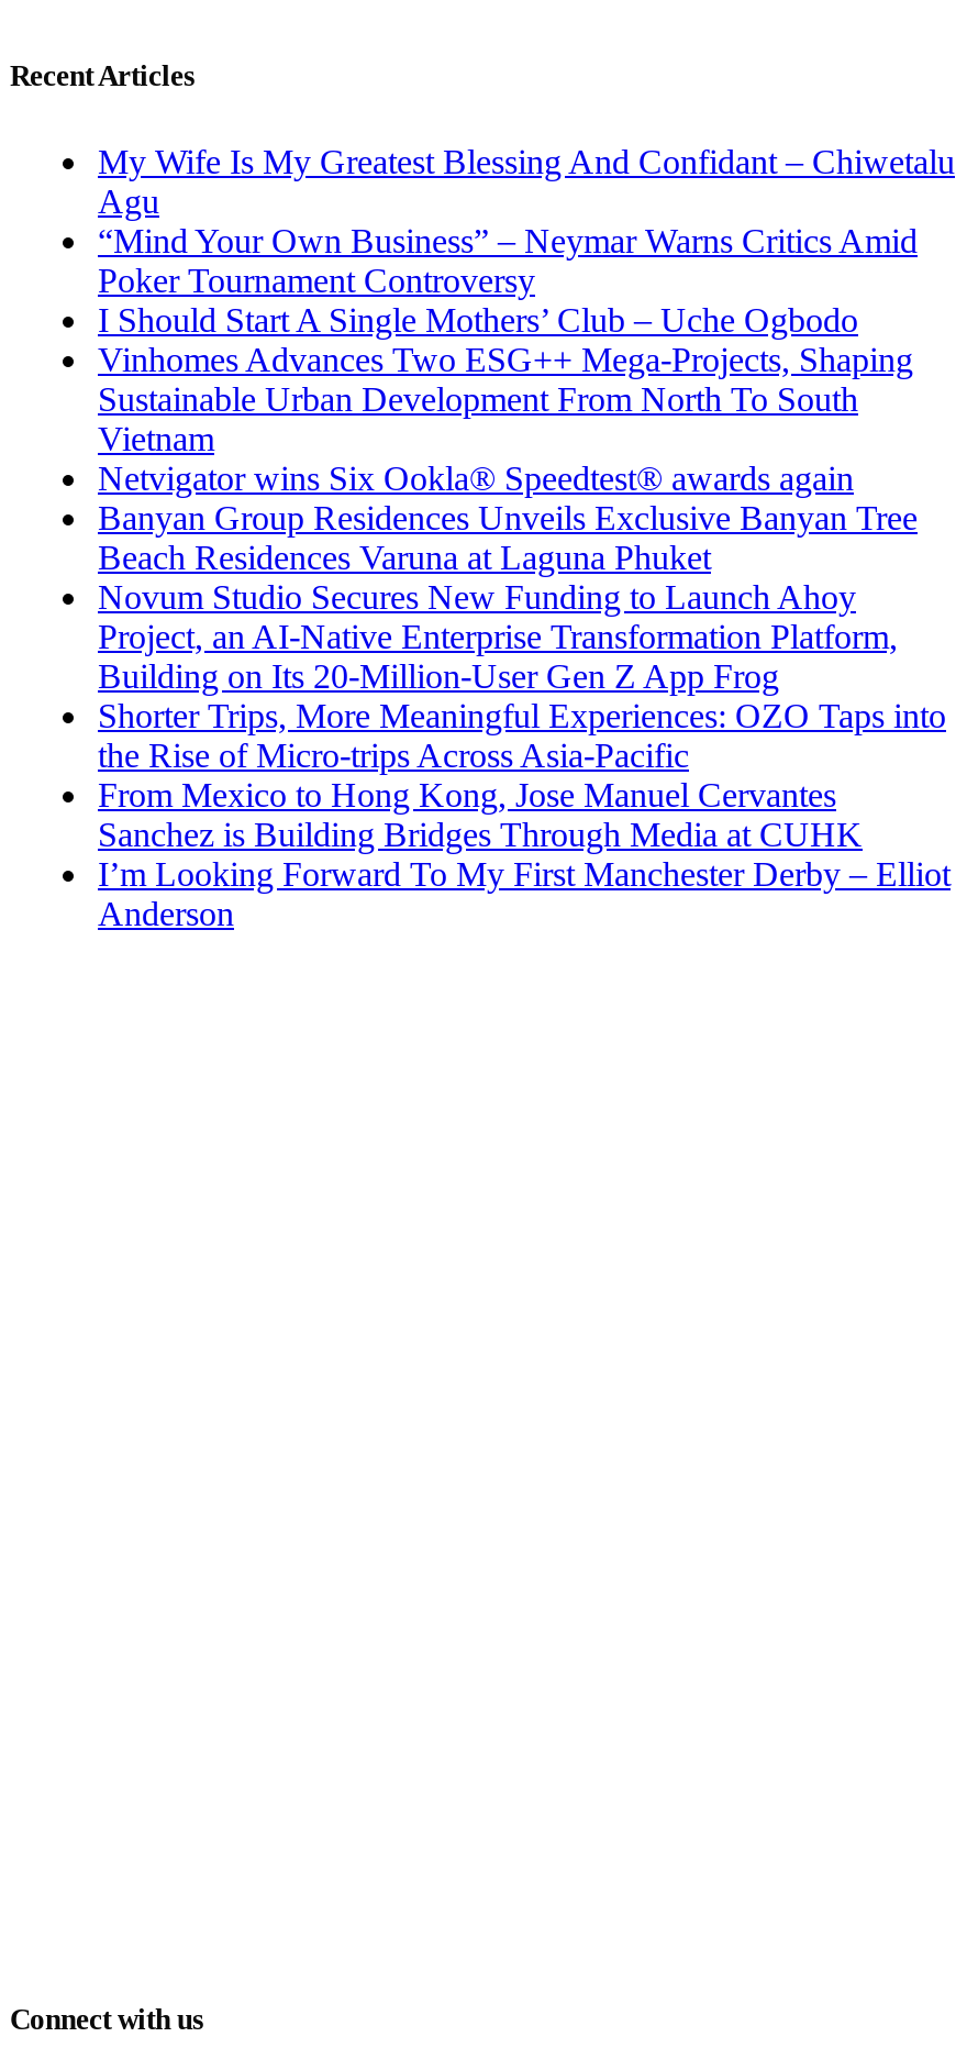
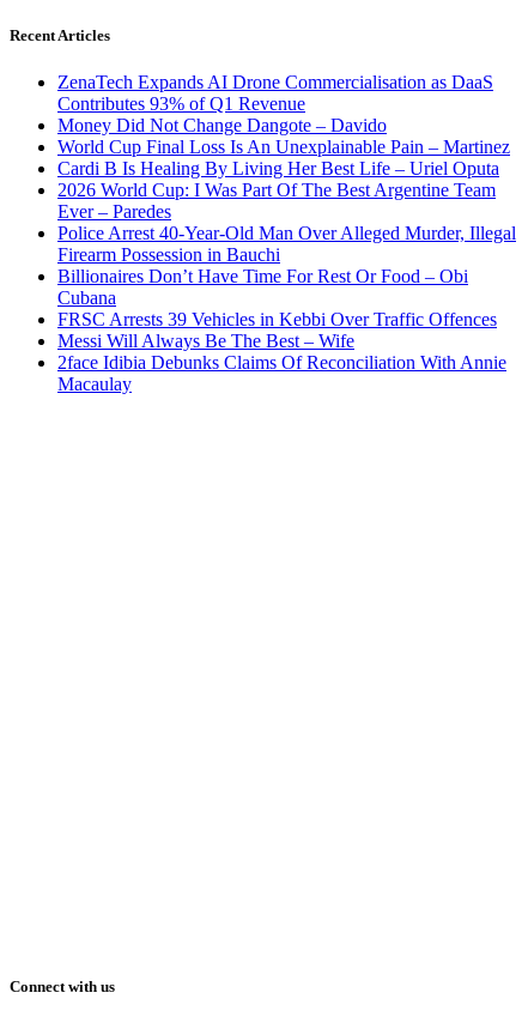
[98,143,955,933] My Wife Is My Greatest Blessing And Confidant – Chiwetalu | Agu | “Mind Your Own Business” – Neymar Warns Critics Amid | Poker Tournament Controversy | I Should Start A Single Mothers’ Club – Uche Ogbodo | Vinhomes Advances Two ESG++ Mega-Projects, Shaping | Sustainable Urban Development From North To South | Vietnam | Netvigator wins Six Ookla® Speedtest® awards again | Banyan Group Residences Unveils Exclusive Banyan Tree | Beach Residences Varuna at Laguna Phuket | Novum Studio Secures New Funding to Launch Ahoy | Project, an AI-Native Enterprise Transformation Platform, | Building on Its 20-Million-User Gen Z App Frog | Shorter Trips, More Meaningful Experiences: OZO Taps into | the Rise of Micro-trips Across Asia-Pacific | From Mexico to Hong Kong, Jose Manuel Cervantes | Sanchez is Building Bridges Through Media at CUHK | I’m Looking Forward To My First Manchester Derby – Elliot | Anderson -> [57,72,516,394] ZenaTech Expands AI Drone Commercialisation as DaaS | Contributes 93% of Q1 Revenue | Money Did Not Change Dangote – Davido | World Cup Final Loss Is An Unexplainable Pain – Martinez | Cardi B Is Healing By Living Her Best Life – Uriel Oputa | 2026 World Cup: I Was Part Of The Best Argentine Team | Ever – Paredes | Police Arrest 40-Year-Old Man Over Alleged Murder, Illegal | Firearm Possession in Bauchi | Billionaires Don’t Have Time For Rest Or Food – Obi | Cubana | FRSC Arrests 39 Vehicles in Kebbi Over Traffic Offences | Messi Will Always Be The Best – Wife | 2face Idibia Debunks Claims Of Reconciliation With Annie | Macaulay

